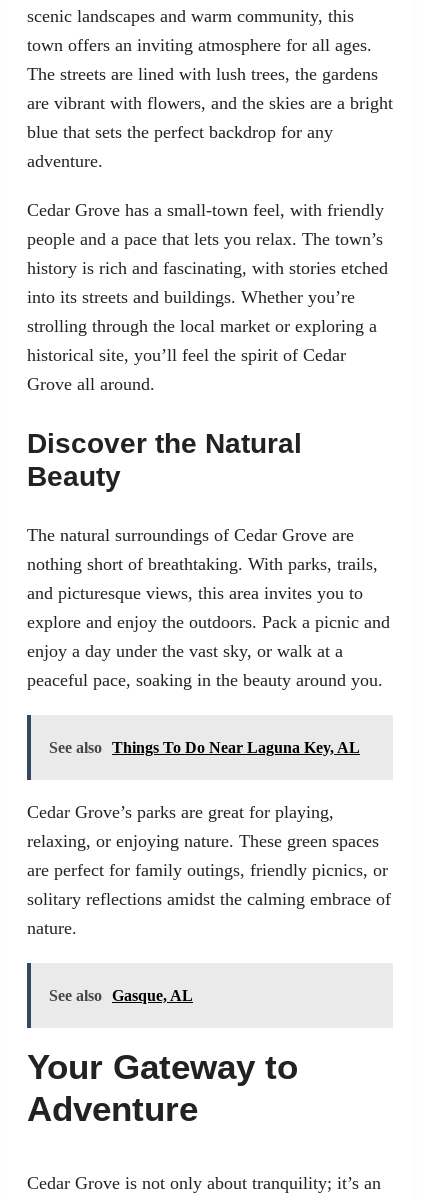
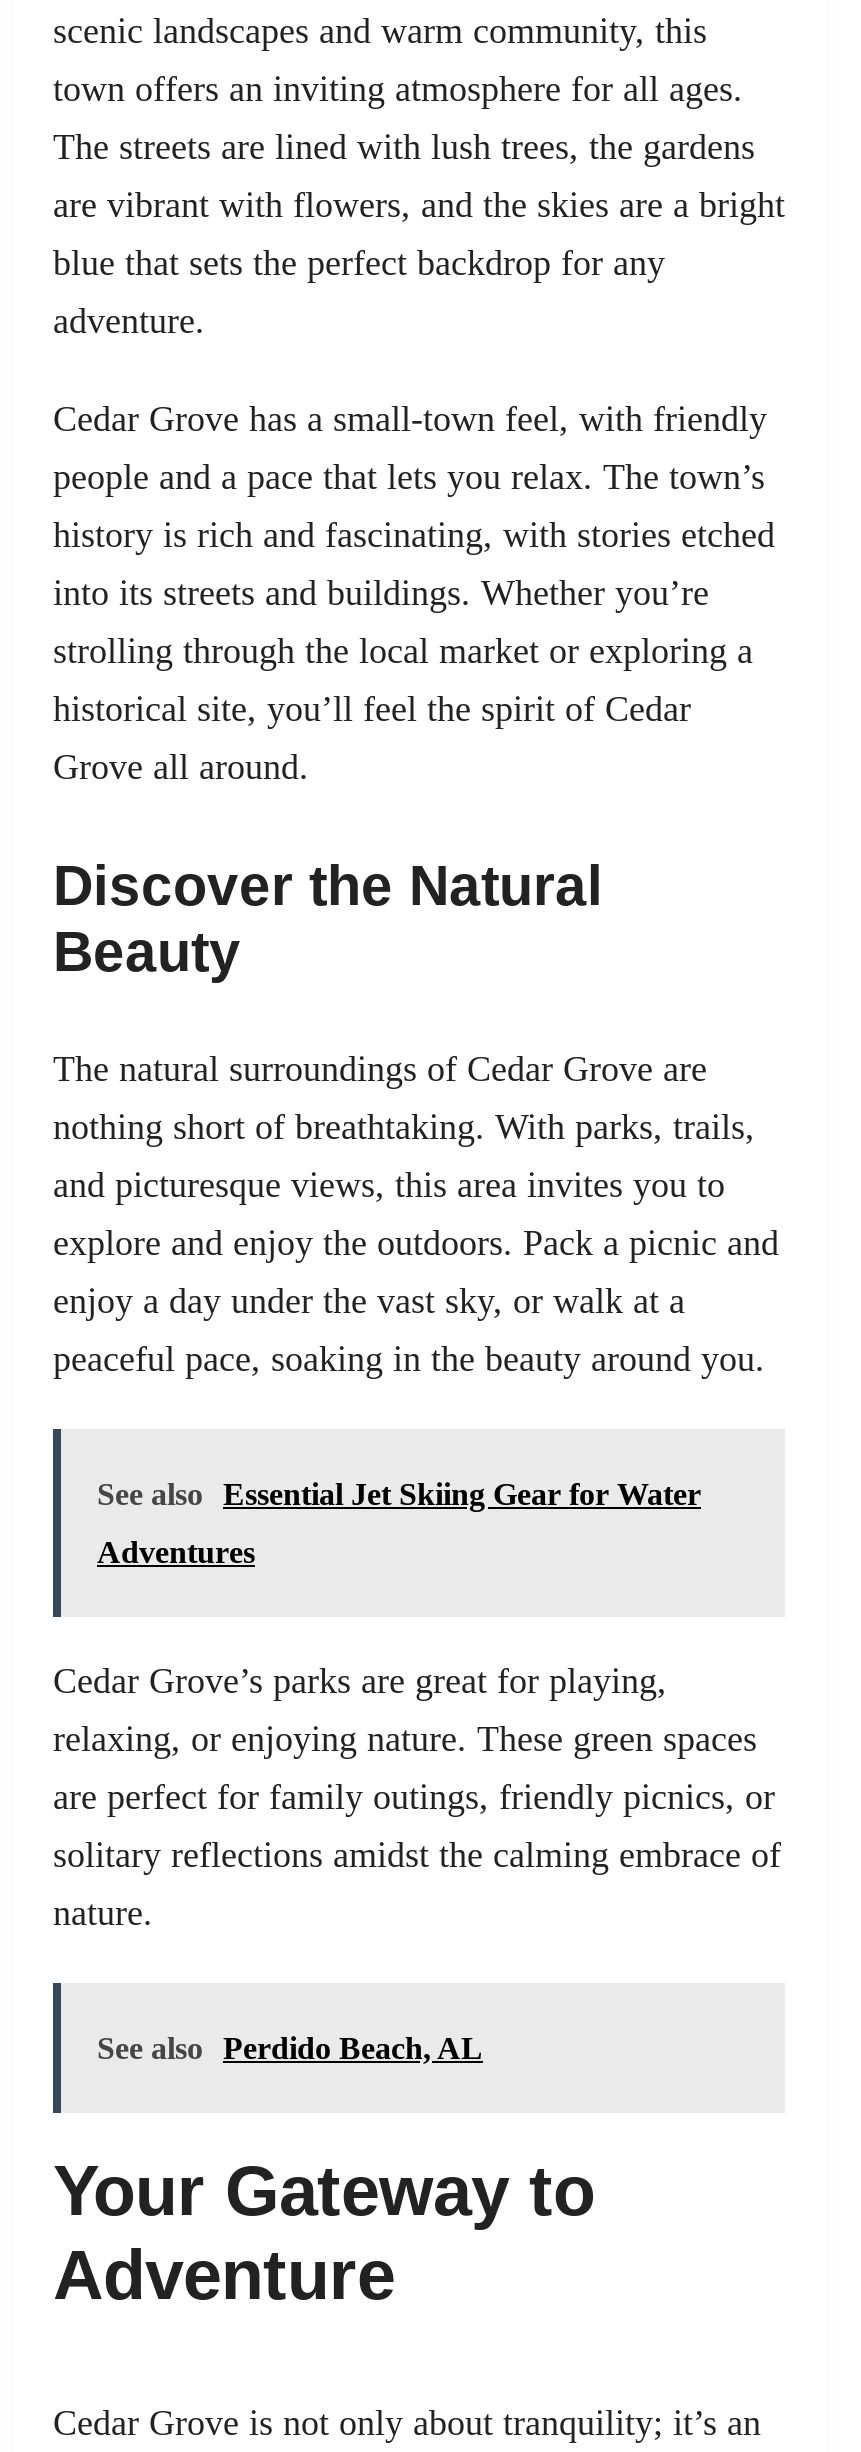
[49,739,360,756] See also Things To Do Near Laguna Key, AL -> [97,1478,701,1570] See also Essential Jet Skiing Gear for Water | Adventures
[49,987,193,1004] See also Gasque, AL -> [97,2032,483,2066] See also Perdido Beach, AL

